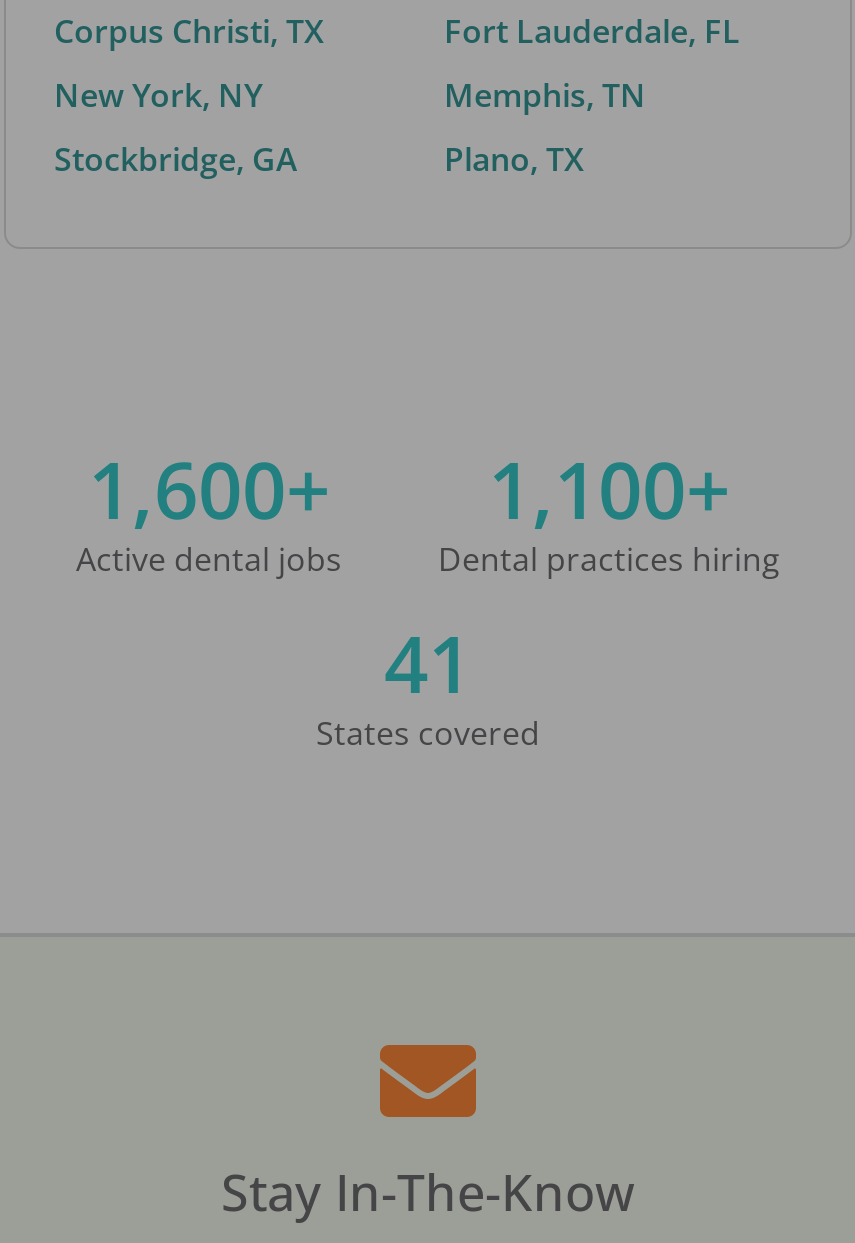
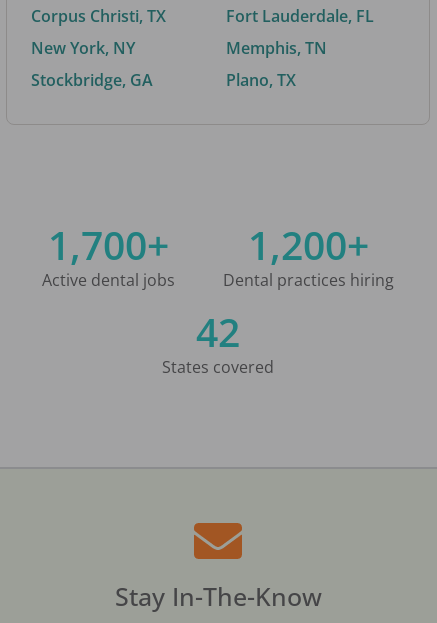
[88,436,330,542] 1,600+ -> [48,218,169,271] 1,700+
[488,436,730,542] 1,100+ -> [248,218,369,271] 1,200+
[384,610,472,716] 41 -> [196,305,240,358] 42

